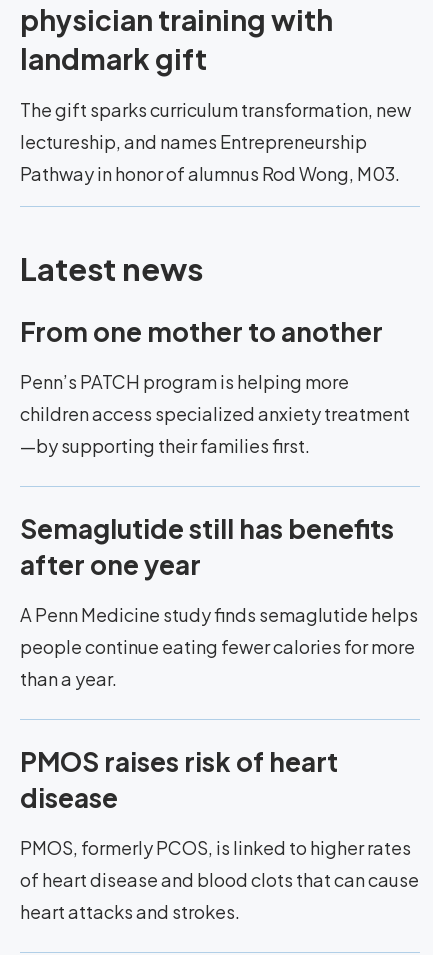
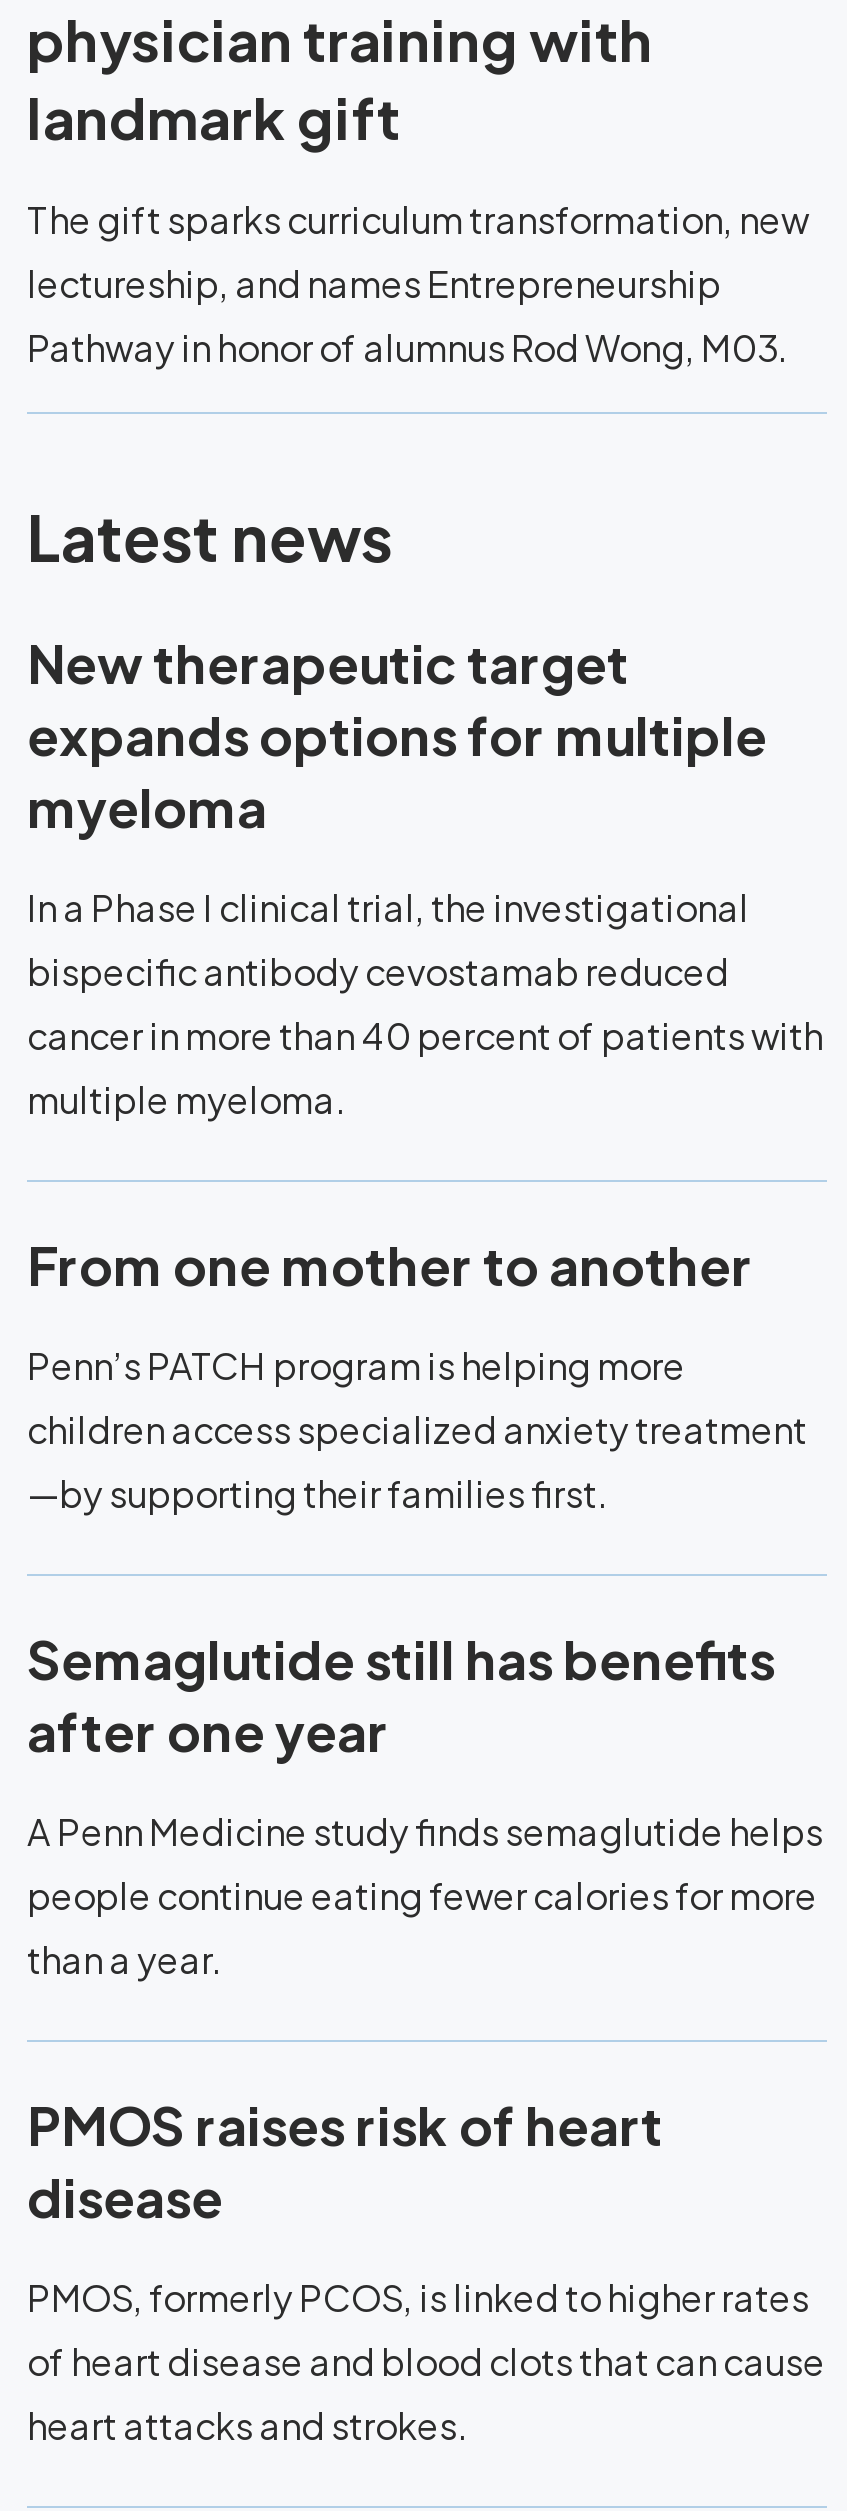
none -> [27,630,823,1122] New therapeutic target | expands options for multiple | myeloma | In a Phase I clinical trial, the investigational | bispecific antibody cevostamab reduced | cancer in more than 40 percent of patients with | multiple myeloma.

